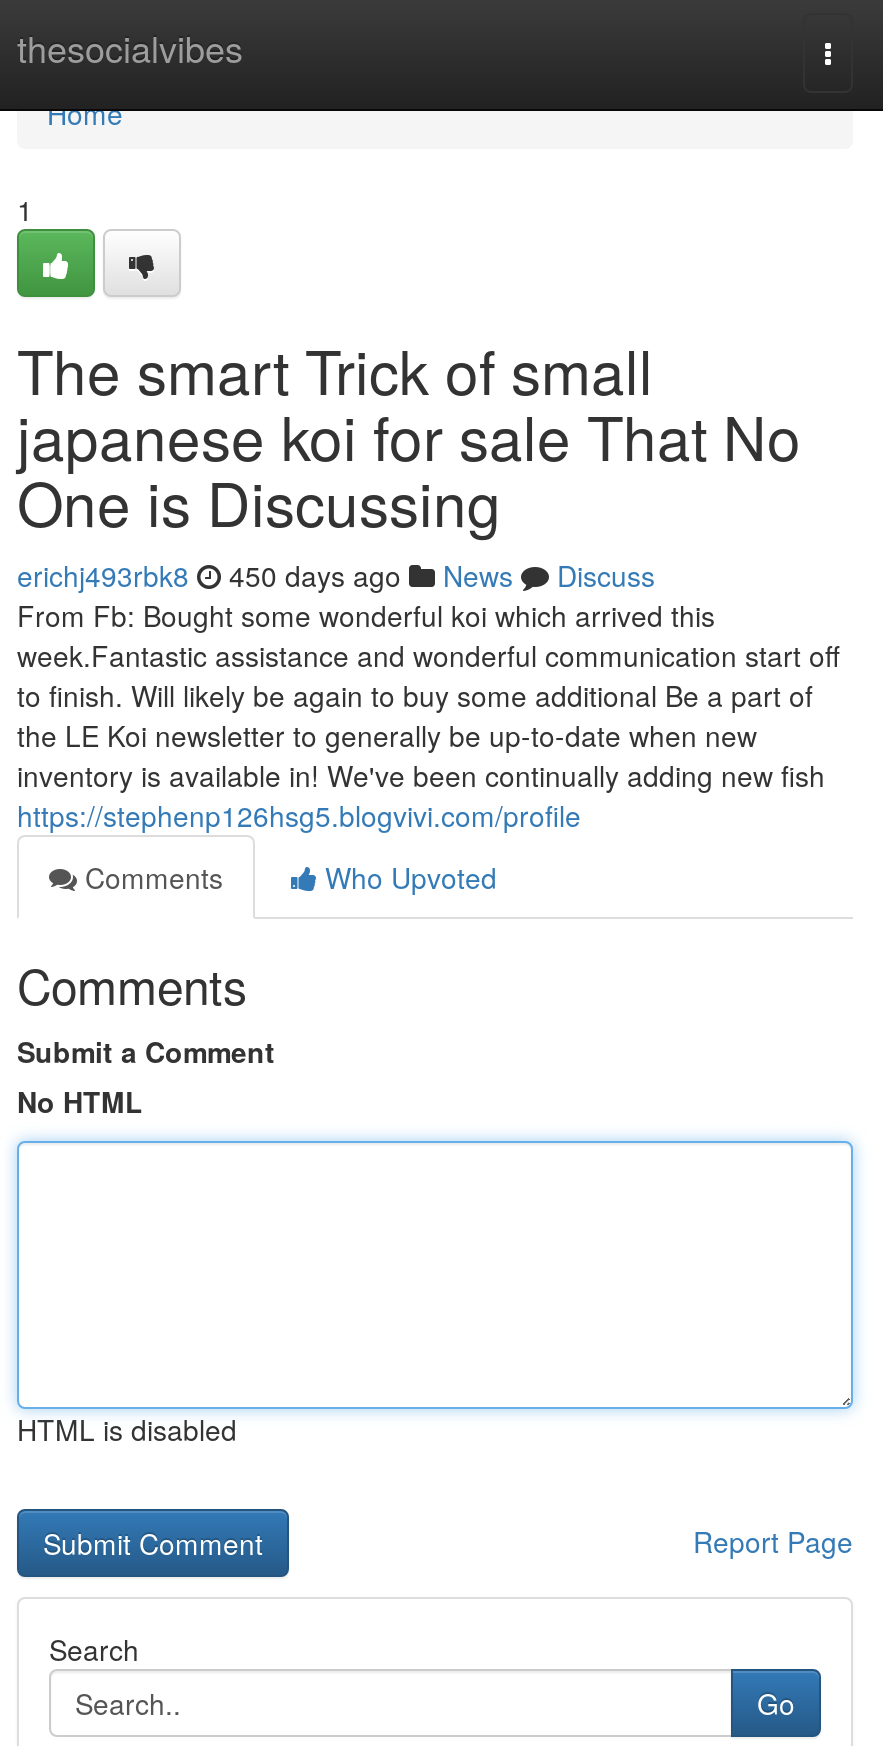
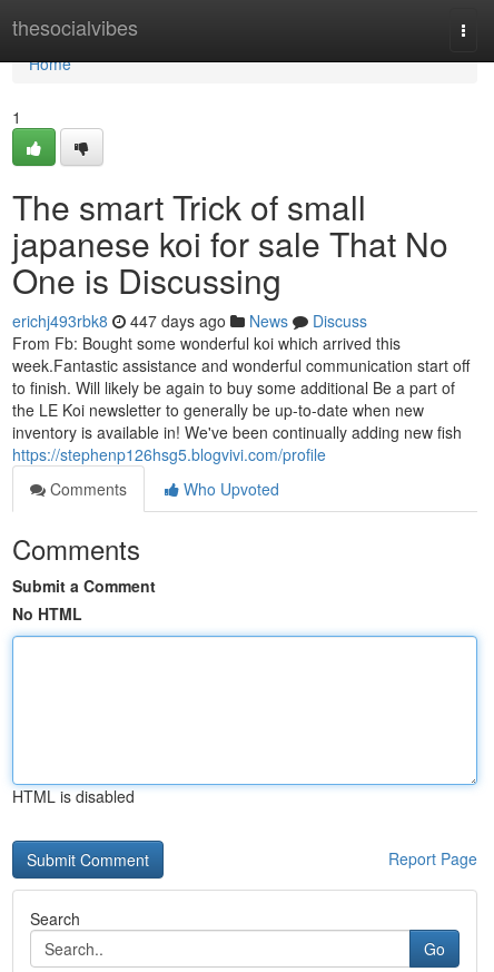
[17,555,655,595] erichj493rbk8 450 days ago News Discuss -> [12,310,367,332] erichj493rbk8 447 days ago News Discuss

